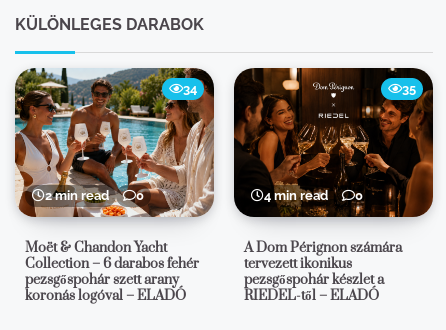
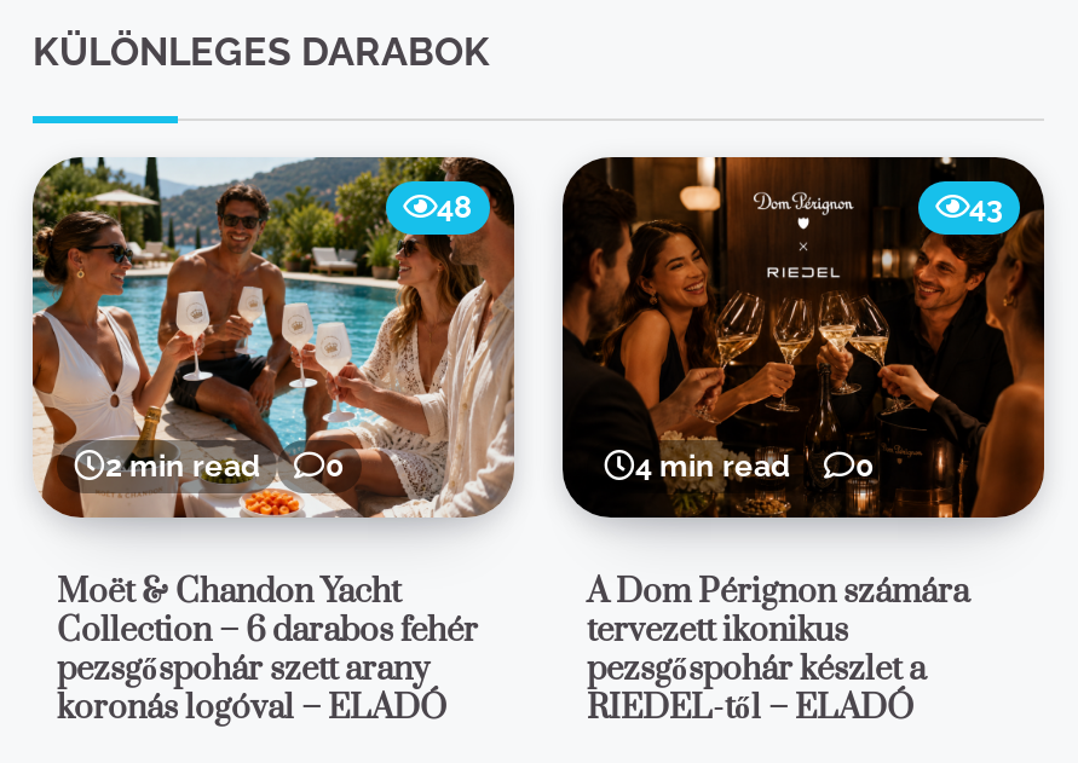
[183,81,197,96] 34 -> [437,189,473,225] 48
[402,81,416,96] 35 -> [969,189,1003,225] 43

